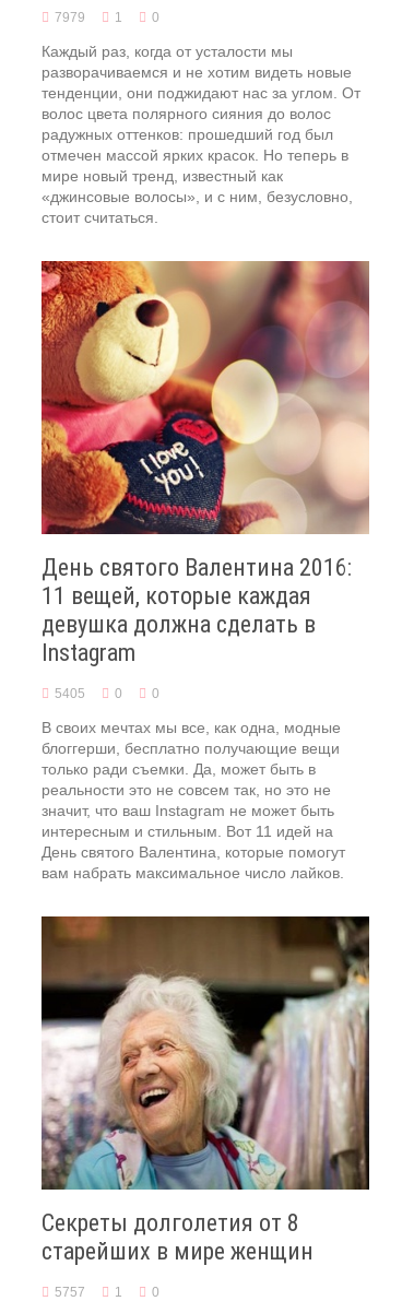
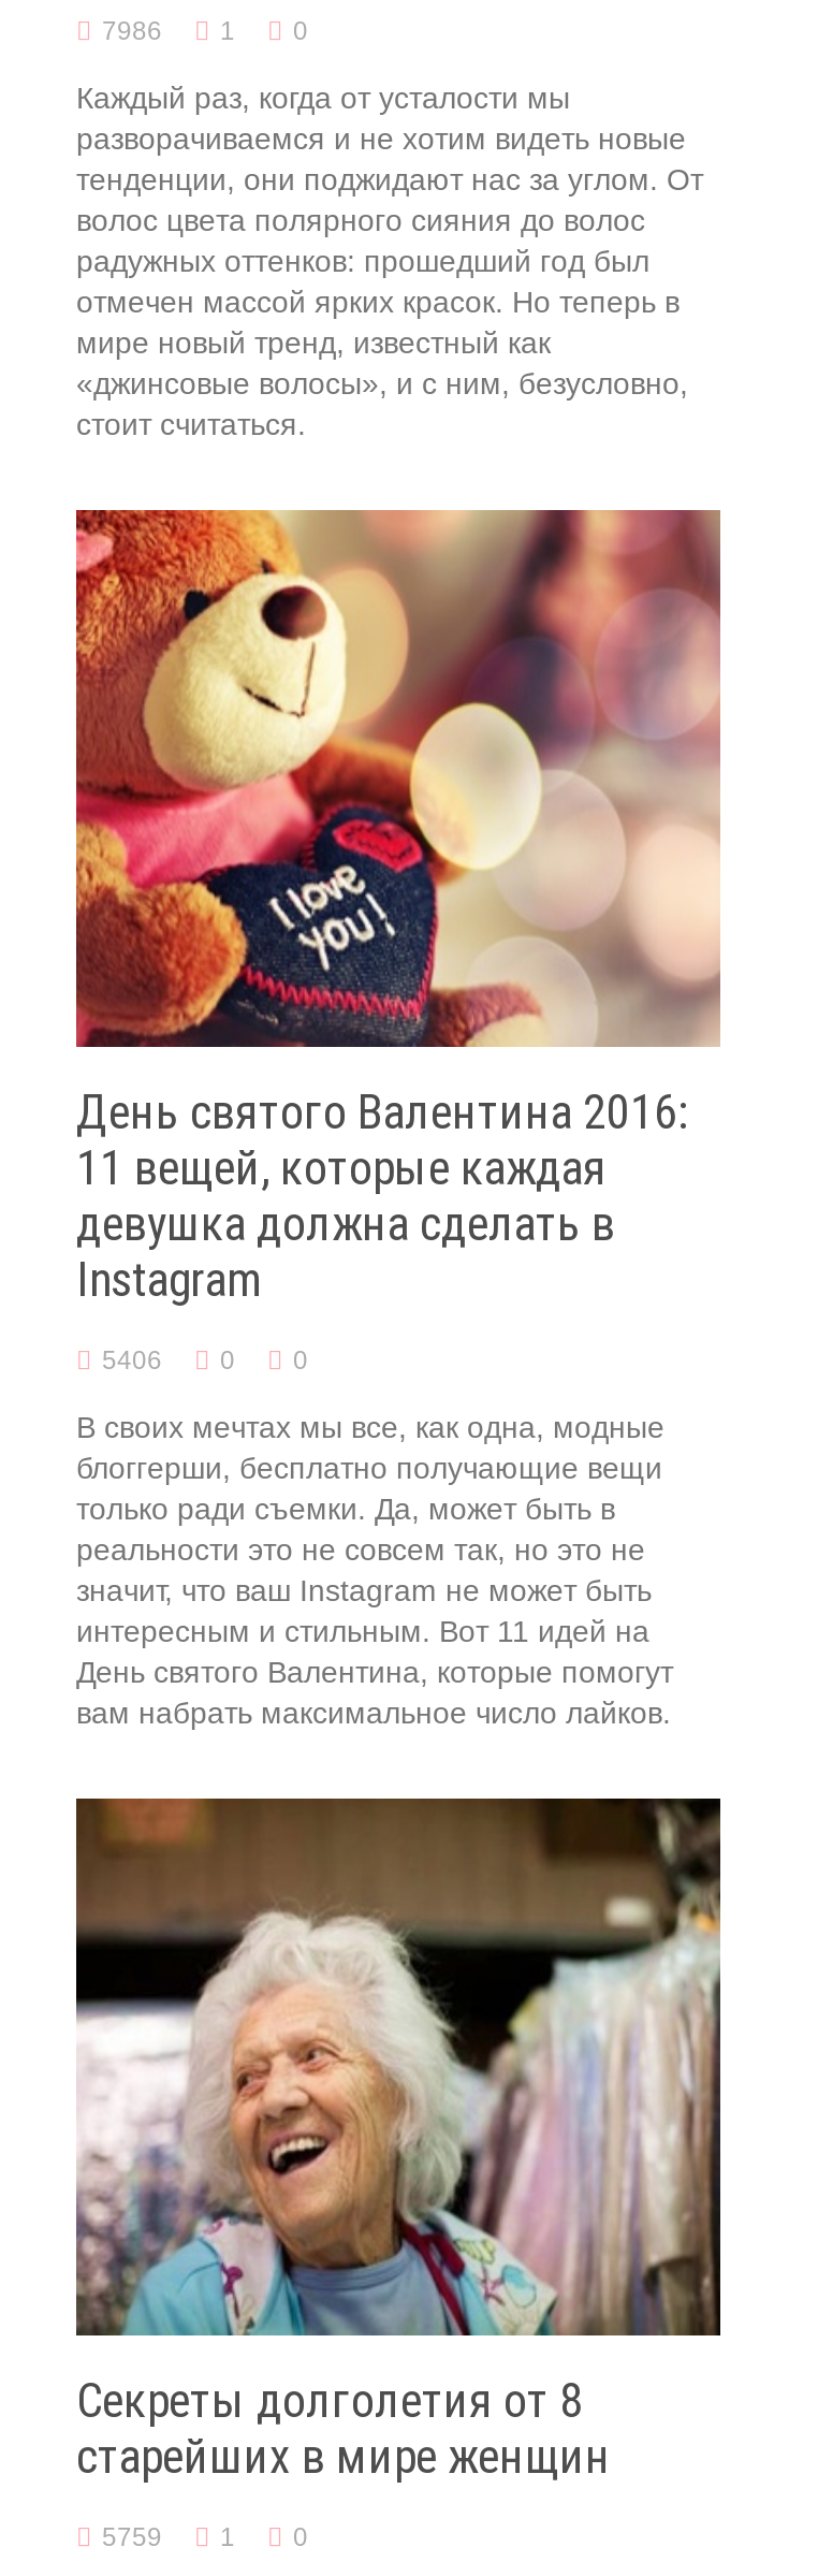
[55,10,159,25] 7979 1 0 -> [102,16,308,46] 7986 1 0
[55,686,159,701] 5405 0 0 -> [102,1345,308,1376] 5406 0 0
[55,1285,159,1300] 5757 1 0 -> [102,2522,308,2552] 5759 1 0

